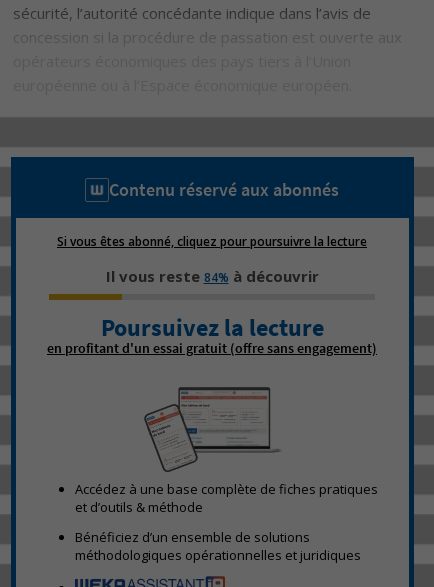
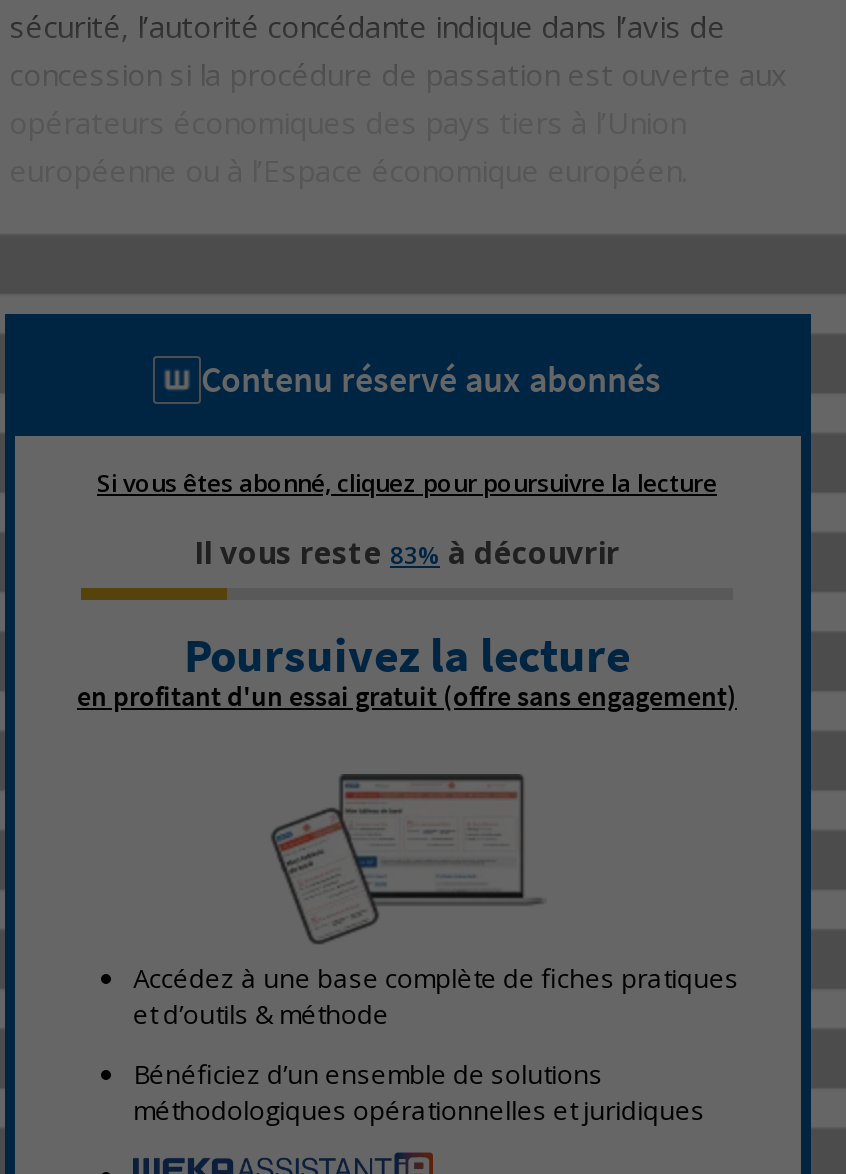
[105,266,318,286] Il vous reste 84% à découvrir -> [194,532,620,572] Il vous reste 83% à découvrir

